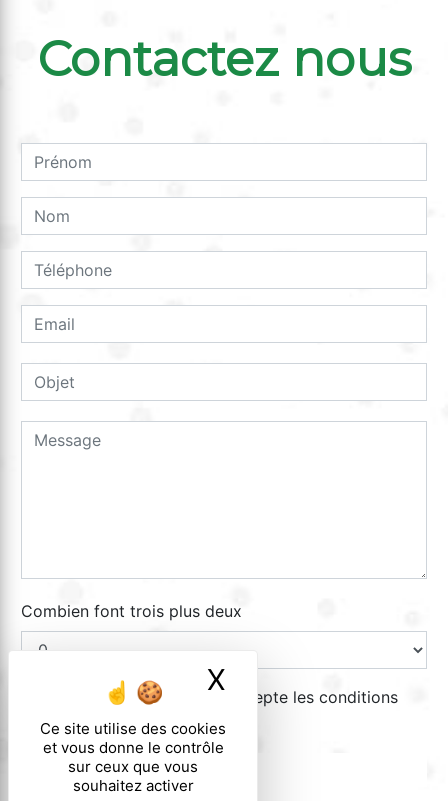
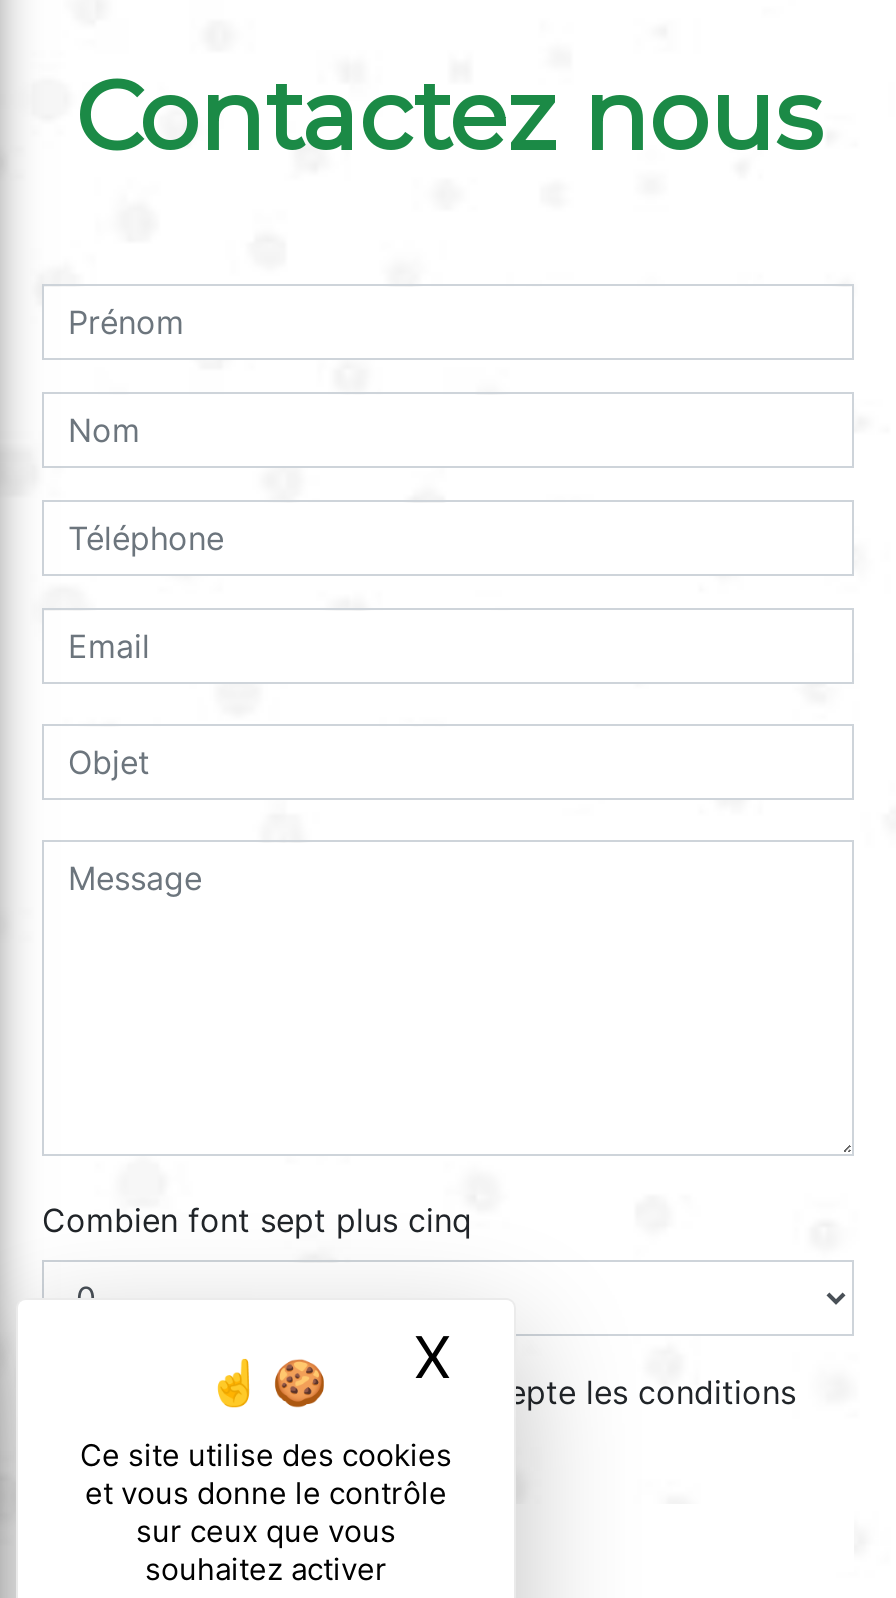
[21,601,242,621] Combien font trois plus deux -> [42,1201,472,1241] Combien font sept plus cinq

